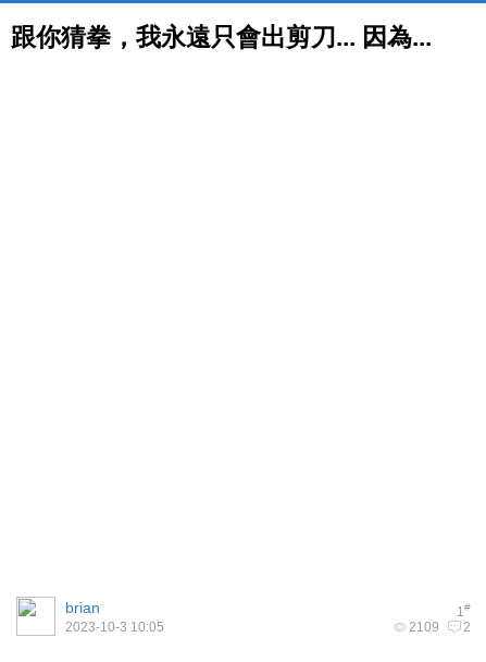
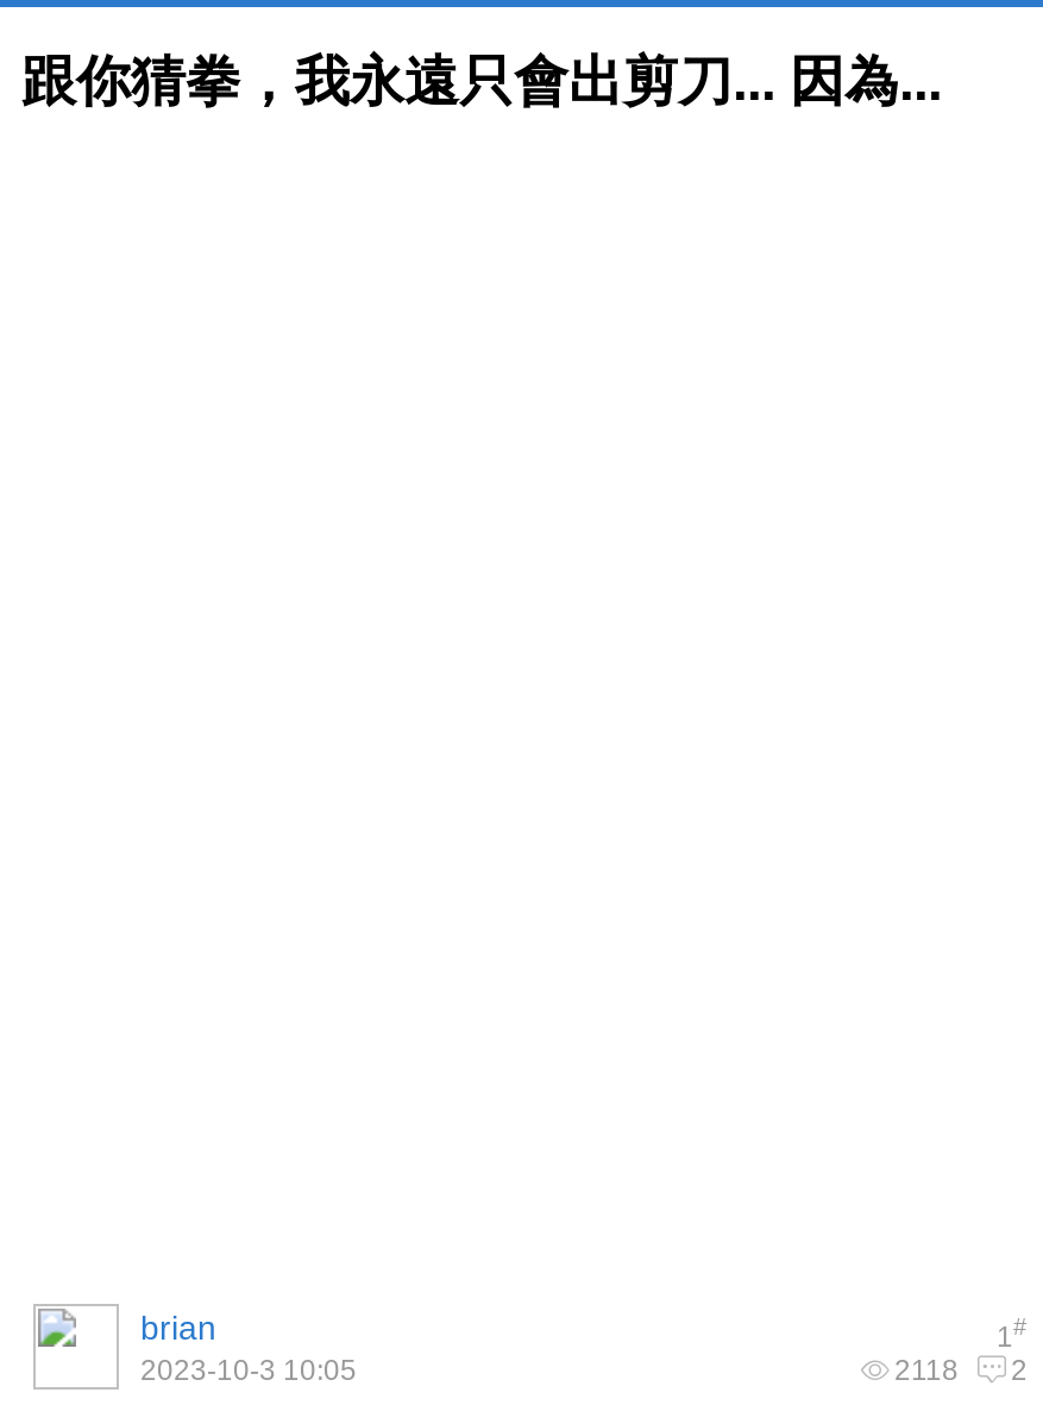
[409,620,471,635] 2109 2 -> [894,1354,1028,1387] 2118 2

